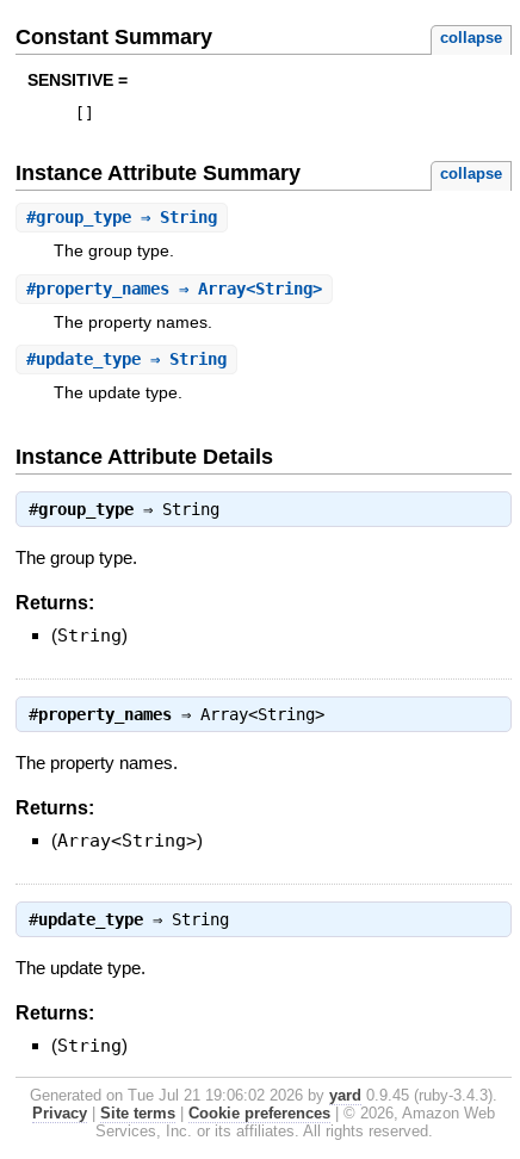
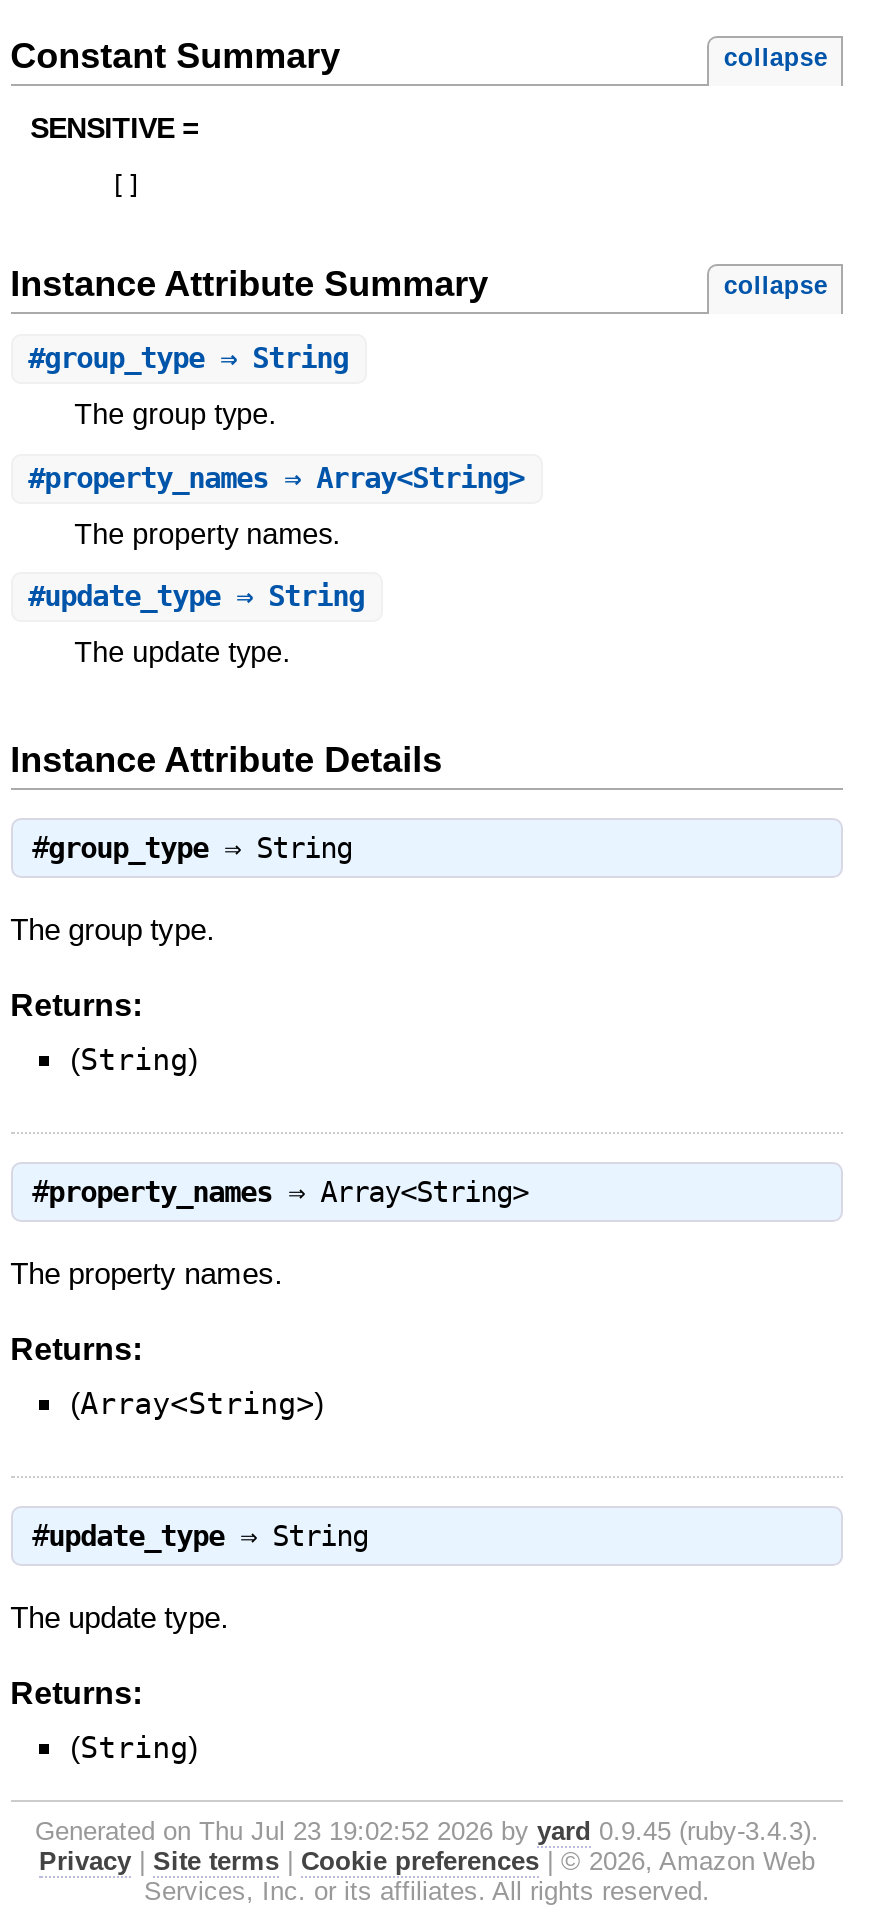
[30,1086,497,1104] Generated on Tue Jul 21 19:06:02 2026 by yard 0.9.45 (ruby-3.4.3). -> [35,1816,819,1846] Generated on Thu Jul 23 19:02:52 2026 by yard 0.9.45 (ruby-3.4.3).

